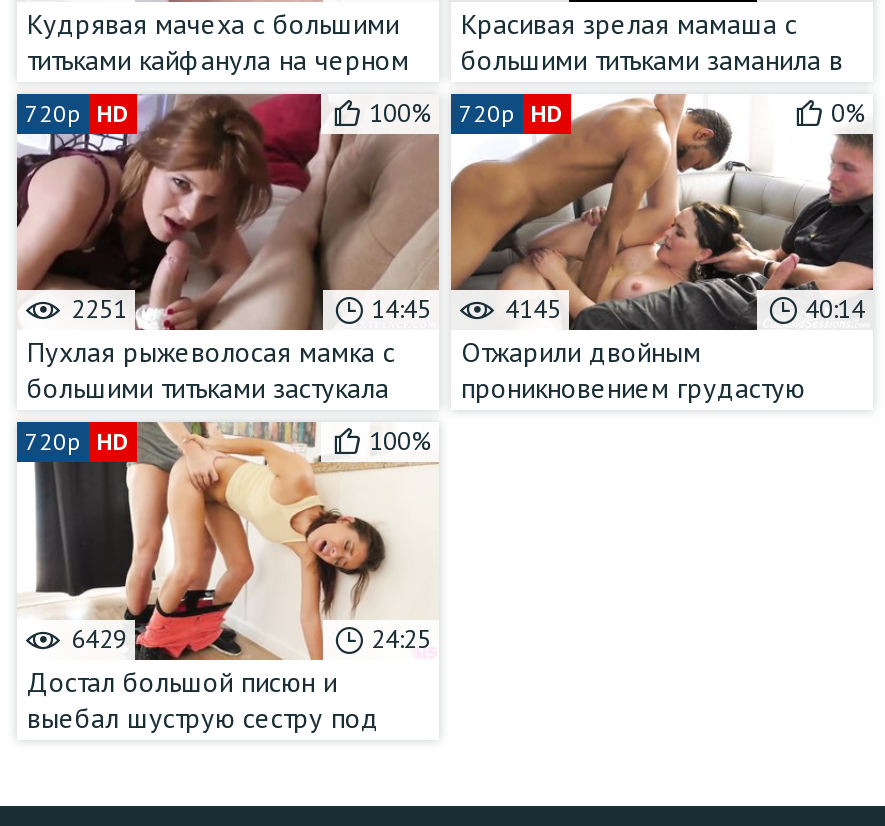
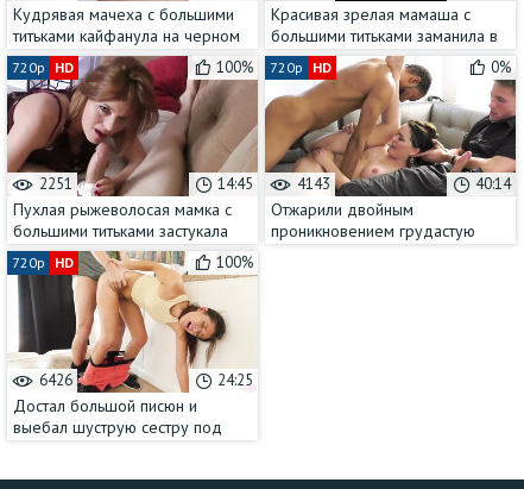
[371,293,561,327] 14:45 4145 -> [217,174,330,195] 14:45 4143
[65,622,127,656] 6429 -> [36,370,72,390] 6426

